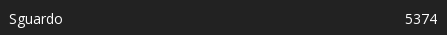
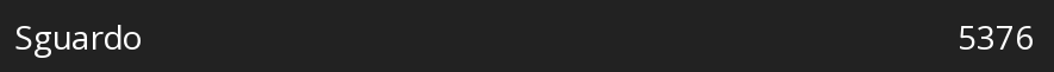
[405,9,437,28] 5374 -> [958,14,1034,59] 5376

